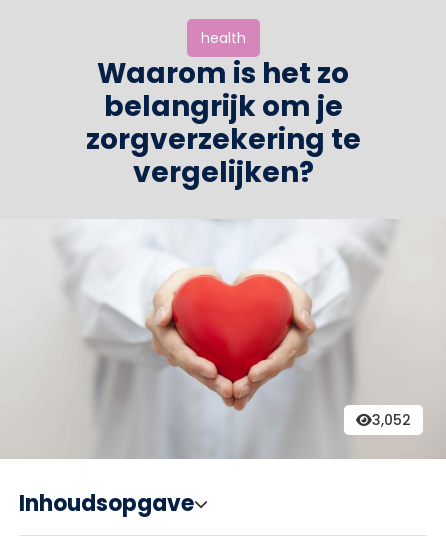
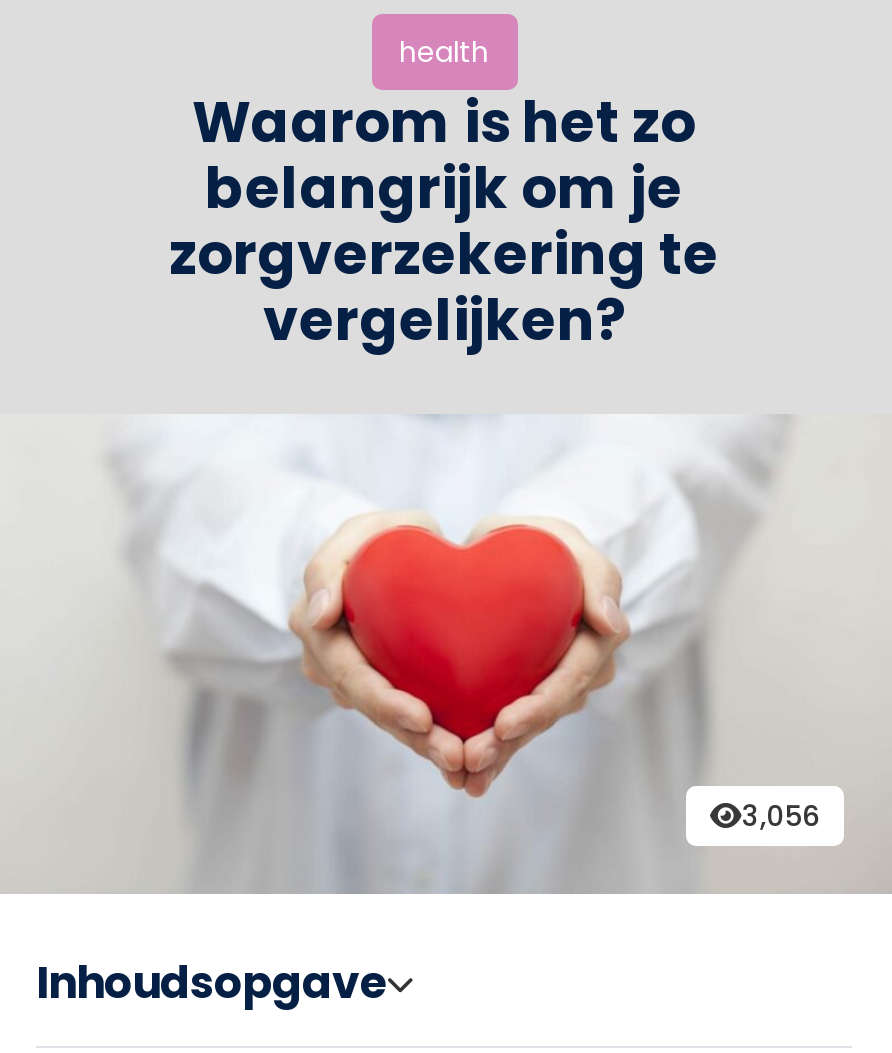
[372,410,411,430] 3,052 -> [742,795,820,835] 3,056

